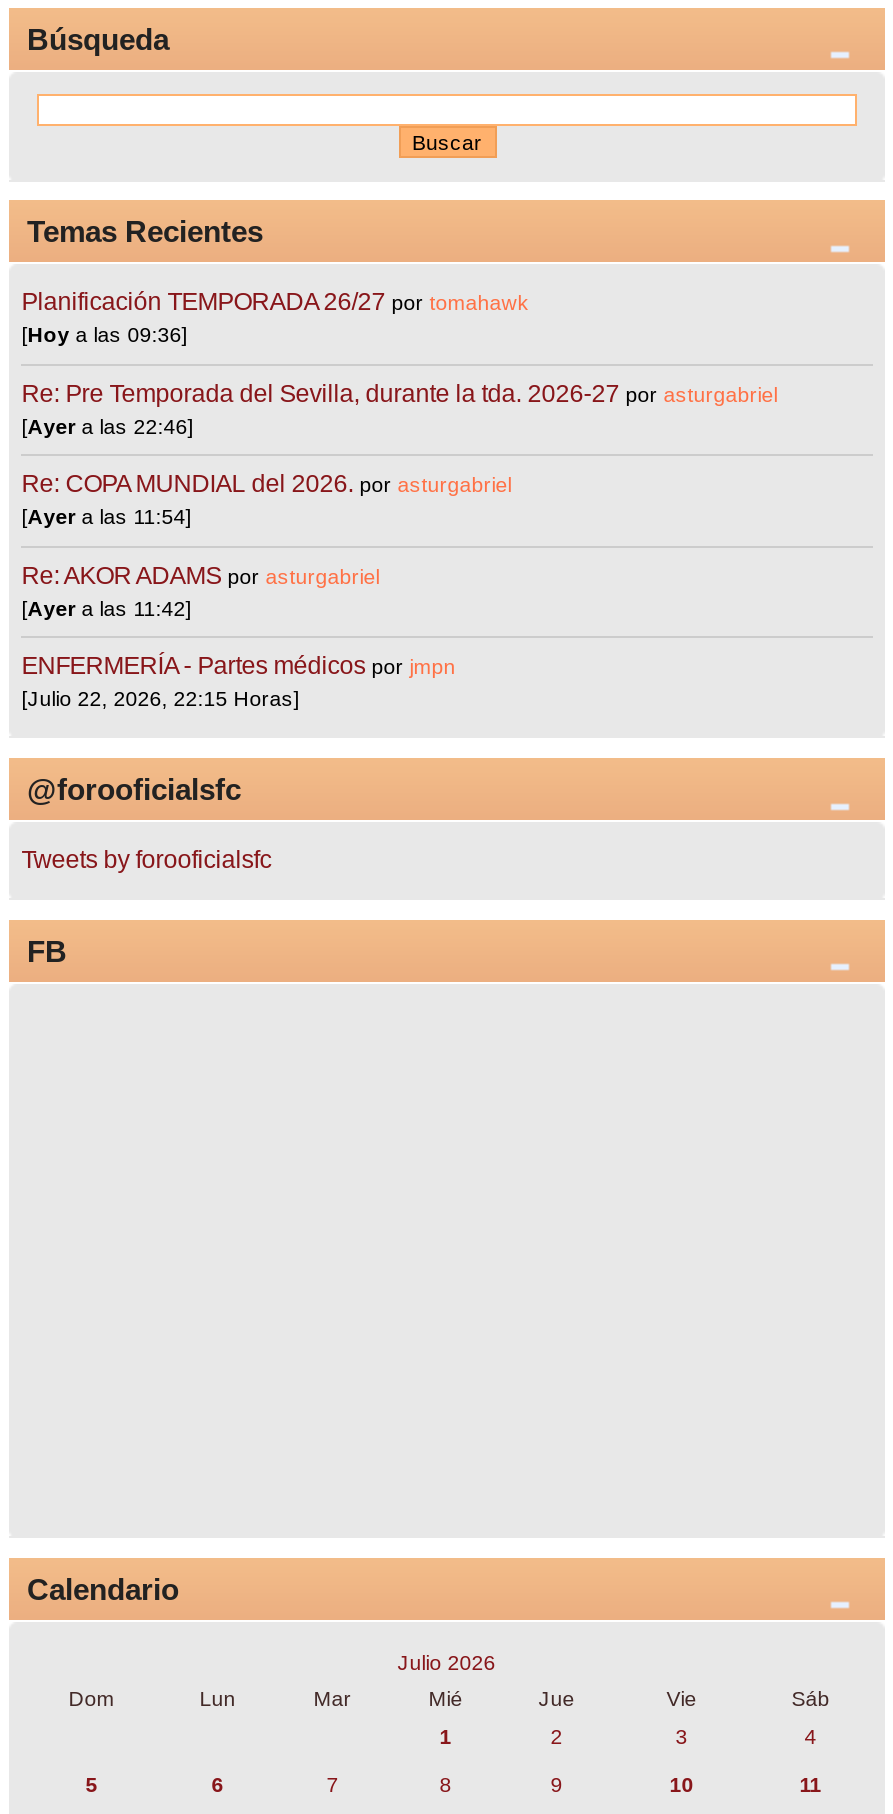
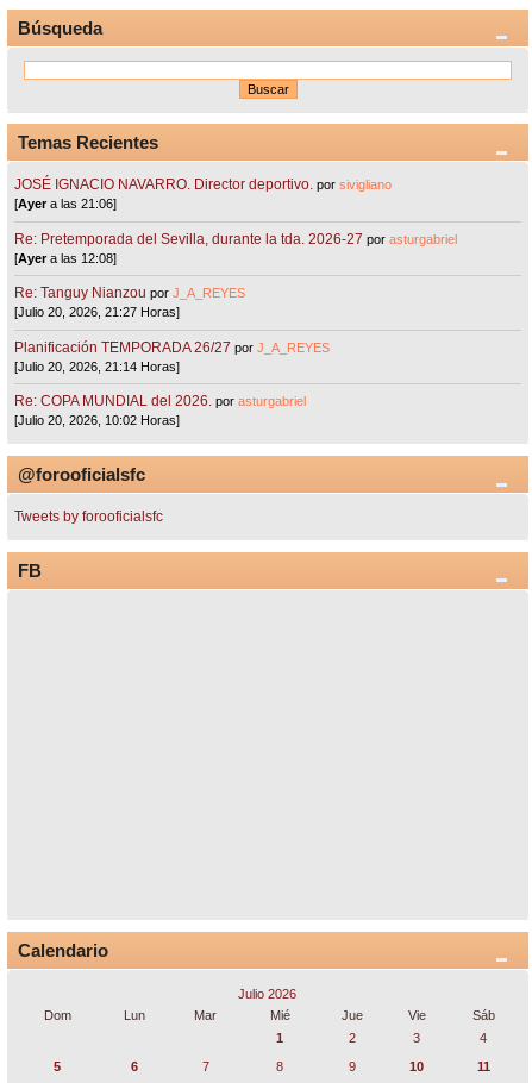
[21,289,777,438] Planificación TEMPORADA 26/27 por tomahawk | [Hoy a las 09:36] | Re: Pre Temporada del Sevilla, durante la tda. 2026-27 por asturgabriel | [Ayer a las 22:46] -> [15,177,457,373] JOSÉ IGNACIO NAVARRO. Director deportivo. por sivigliano | [Ayer a las 21:06] | Re: Pretemporada del Sevilla, durante la tda. 2026-27 por asturgabriel | [Ayer a las 12:08] | Re: Tanguy Nianzou por J_A_REYES | [Julio 20, 2026, 21:27 Horas] | Planificación TEMPORADA 26/27 por J_A_REYES | [Julio 20, 2026, 21:14 Horas]
moved [21,471,511,499] -> [15,393,306,410]: Re: COPA MUNDIAL del 2026. por asturgabriel
[21,505,455,711] [Ayer a las 11:54] | Re: AKOR ADAMS por asturgabriel | [Ayer a las 11:42] | ENFERMERÍA - Partes médicos por jmpn | [Julio 22, 2026, 22:15 Horas] -> [15,413,180,428] [Julio 20, 2026, 10:02 Horas]

